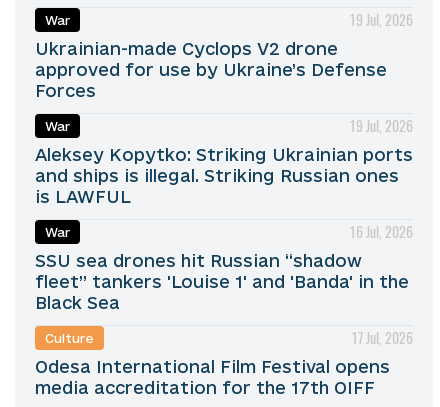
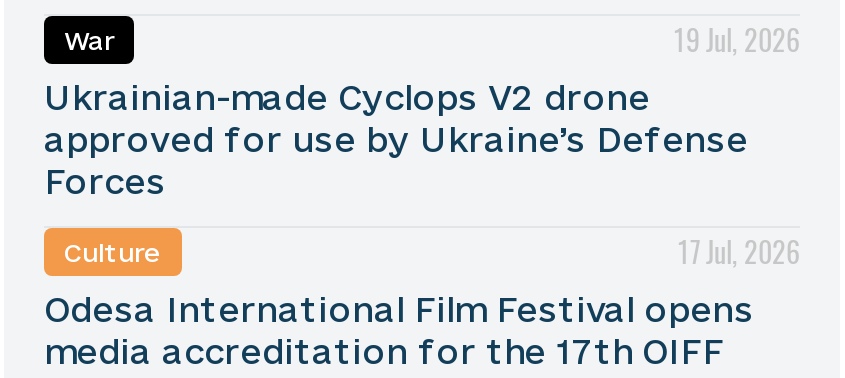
[35,115,413,312] War | 19 Jul, 2026 | Aleksey Kopytko: Striking Ukrainian ports | and ships is illegal. Striking Russian ones | is LAWFUL | War | 16 Jul, 2026 | SSU sea drones hit Russian “shadow | fleet” tankers 'Louise 1' and 'Banda' in the | Black Sea -> none

